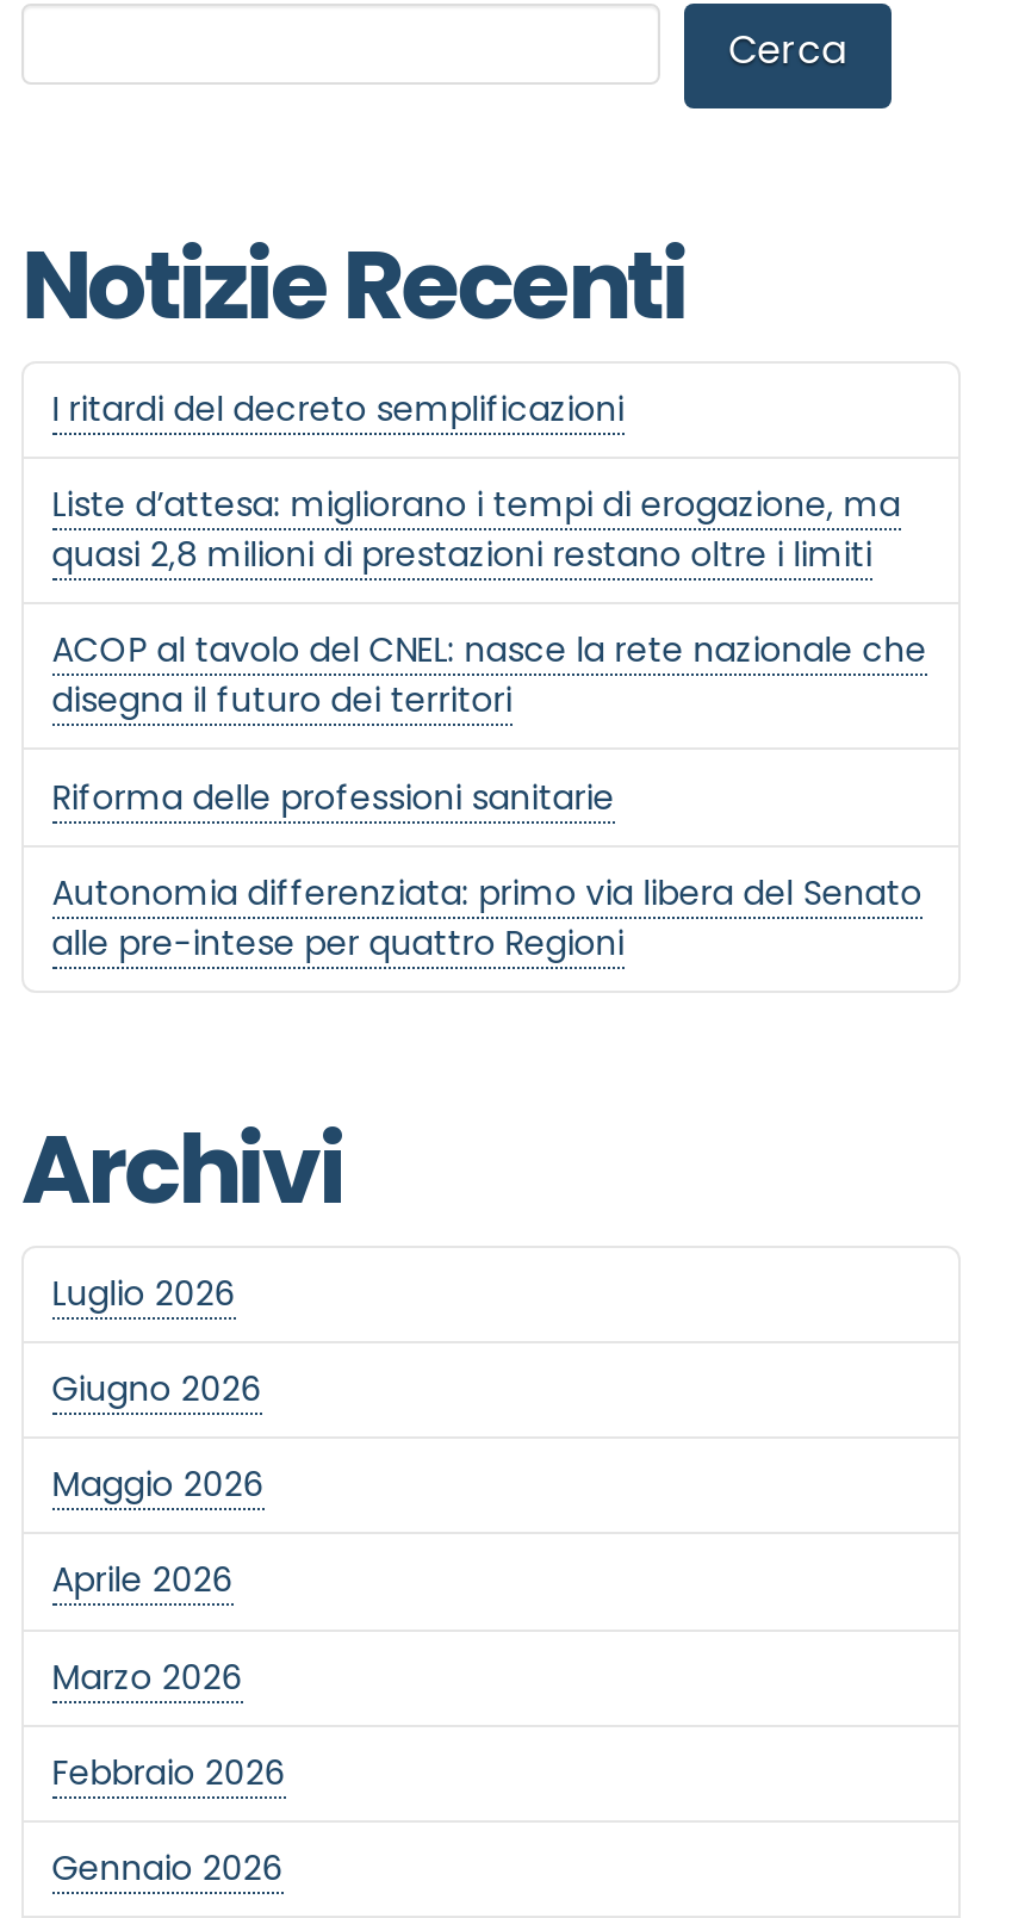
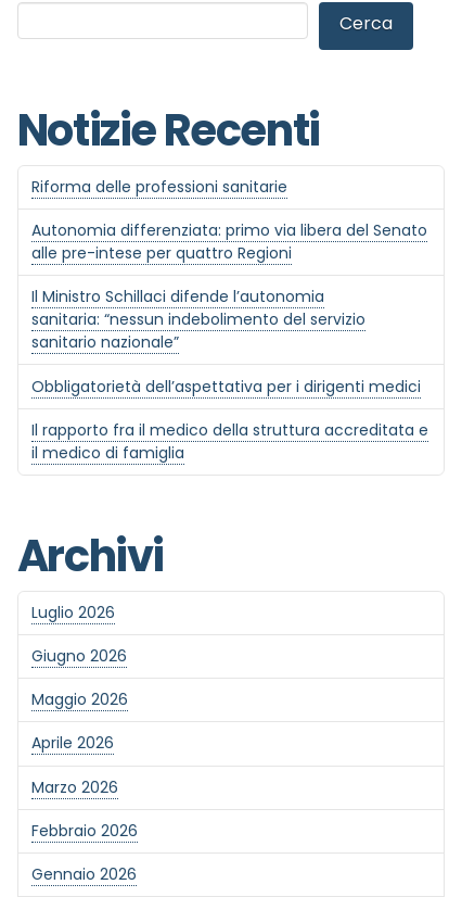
[52,385,927,724] I ritardi del decreto semplificazioni | Liste d’attesa: migliorano i tempi di erogazione, ma | quasi 2,8 milioni di prestazioni restano oltre i limiti | ACOP al tavolo del CNEL: nasce la rete nazionale che | disegna il futuro dei territori -> none
moved [52,772,922,966] -> [31,176,427,264]: Riforma delle professioni sanitarie | Autonomia differenziata: primo via libera del Senato | alle pre-intese per quattro Regioni
none -> [31,286,428,463] Il Ministro Schillaci difende l’autonomia | sanitaria: “nessun indebolimento del servizio | sanitario nazionale” | Obbligatorietà dell’aspettativa per i dirigenti medici | Il rapporto fra il medico della struttura accreditata e | il medico di famiglia

